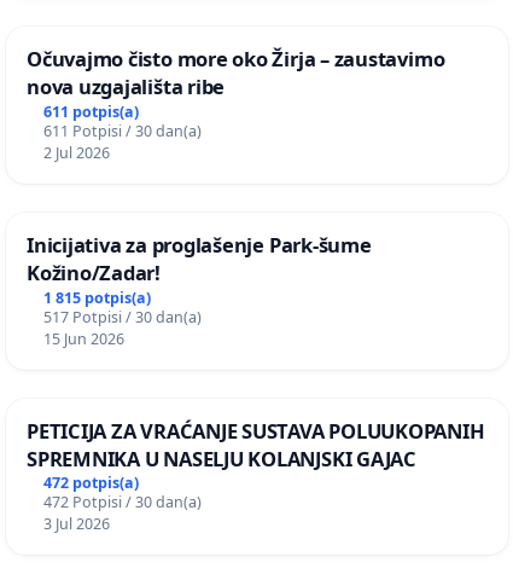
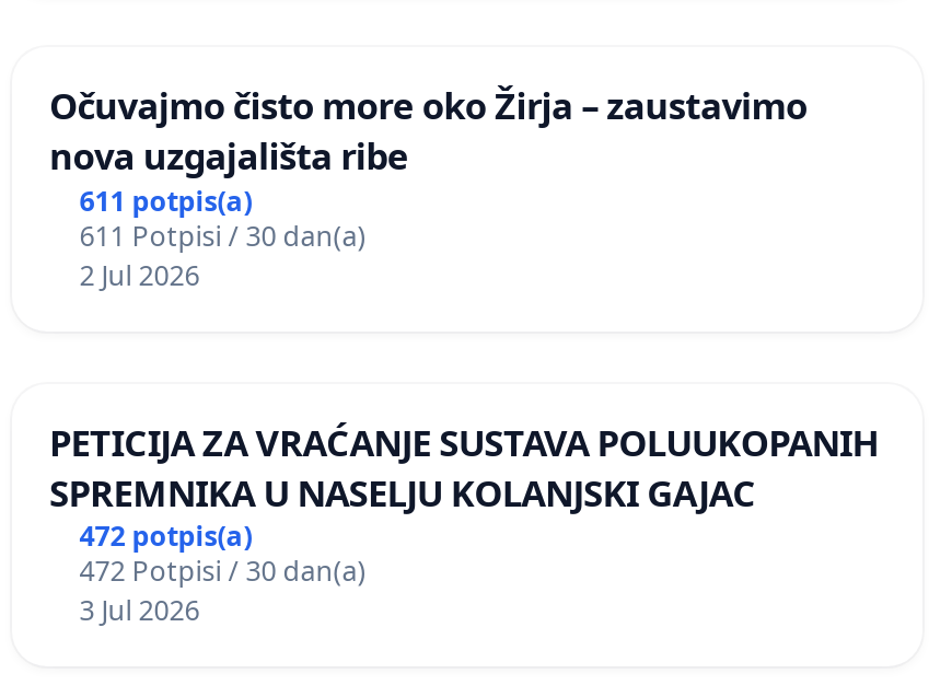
[27,231,371,349] Inicijativa za proglašenje Park-šume | Kožino/Zadar! | 1 815 potpis(a) | 517 Potpisi / 30 dan(a) | 15 Jun 2026 -> none

